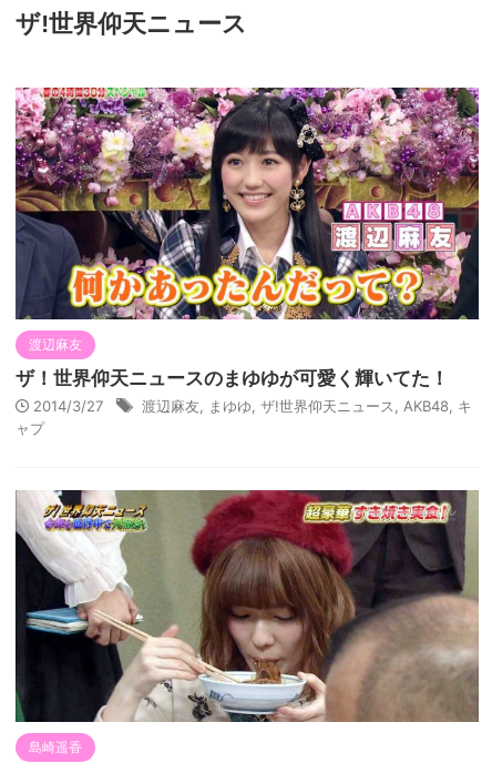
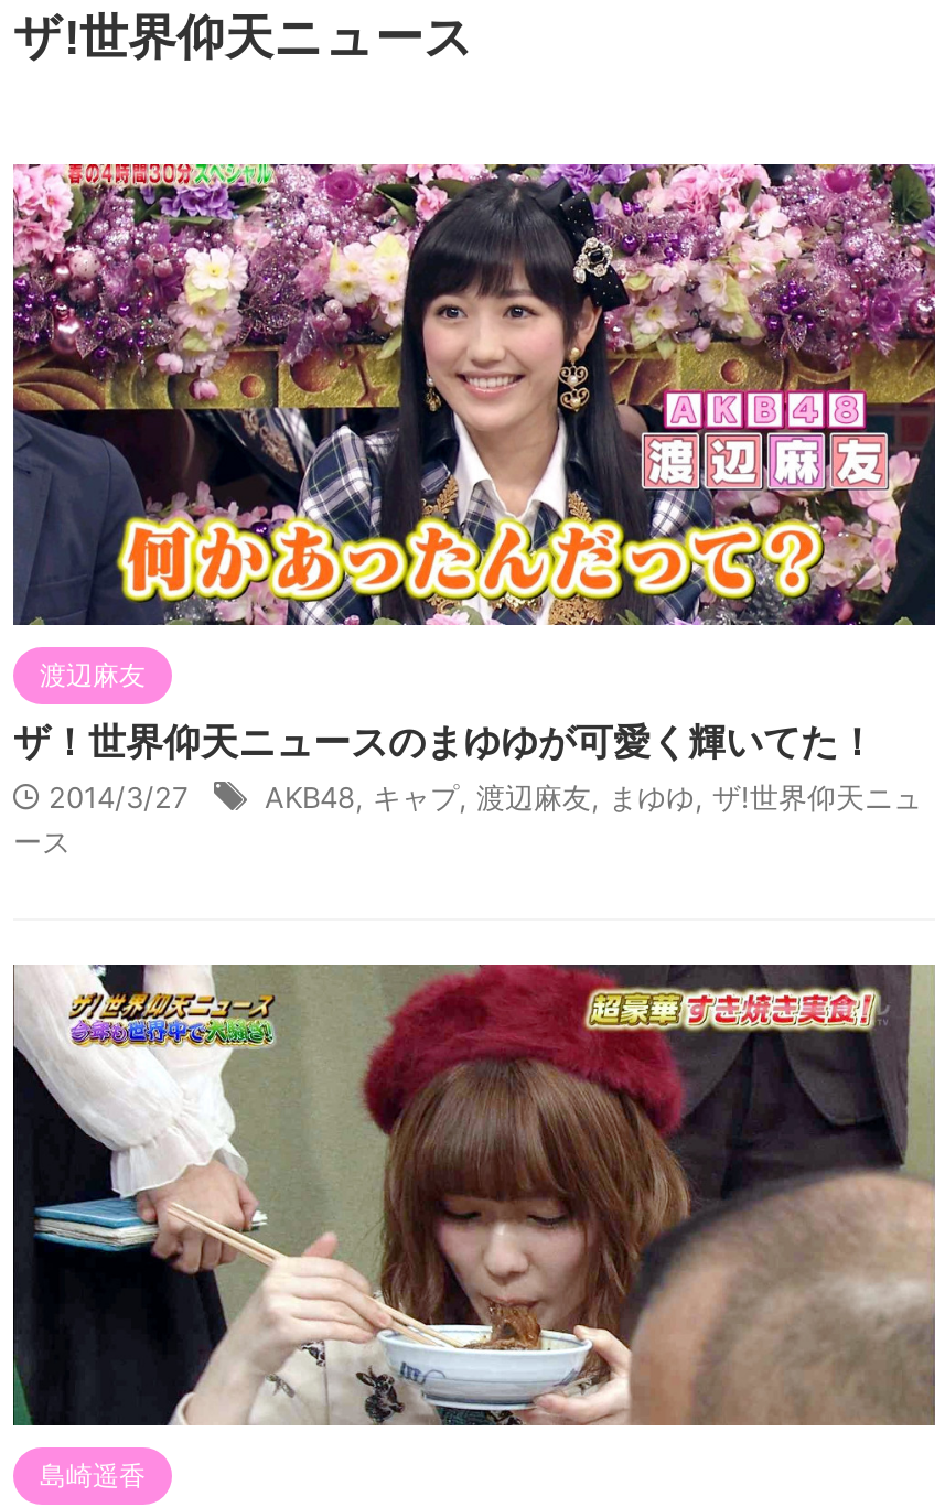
[16,397,472,437] 渡辺麻友,まゆゆ,ザ!世界仰天ニュース, AKB48,キ | ャプ -> [13,779,922,859] AKB48,キャプ,渡辺麻友,まゆゆ,ザ!世界仰天ニュ | ース

